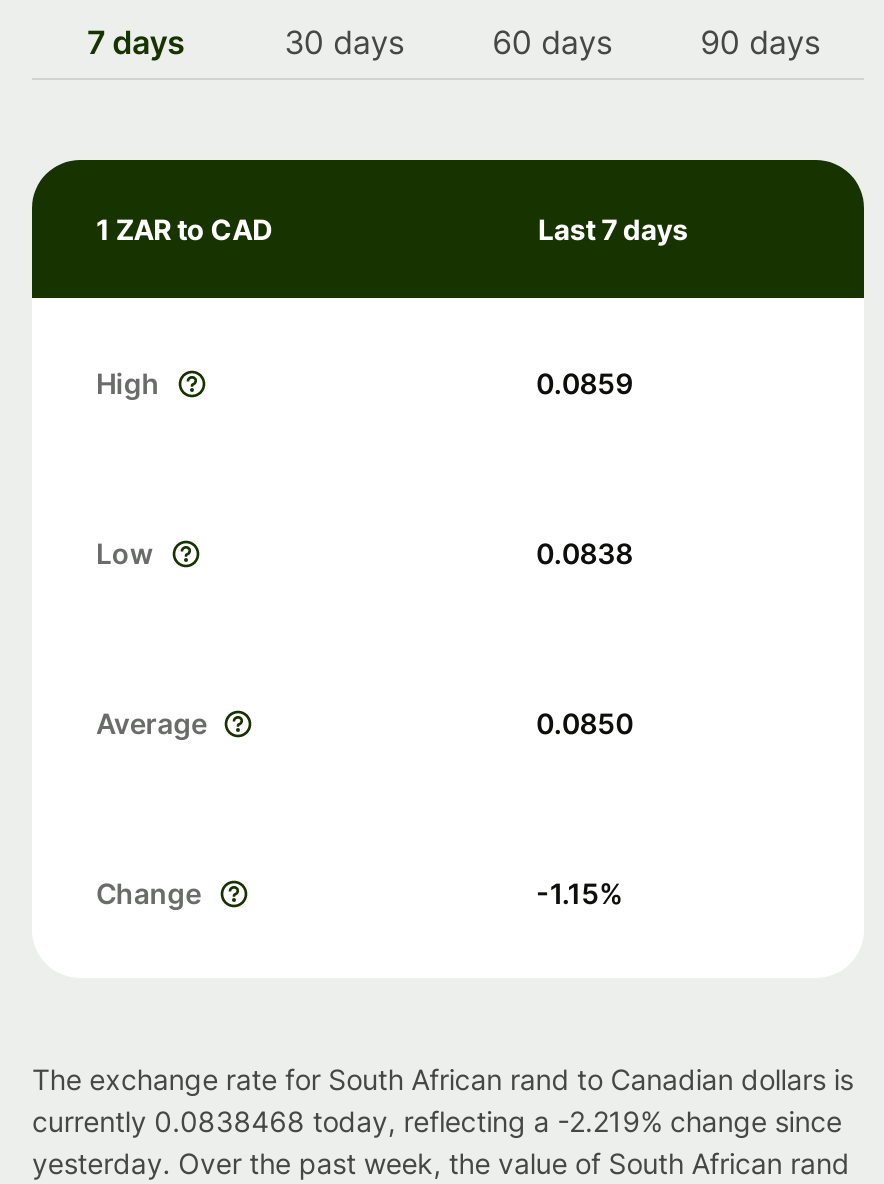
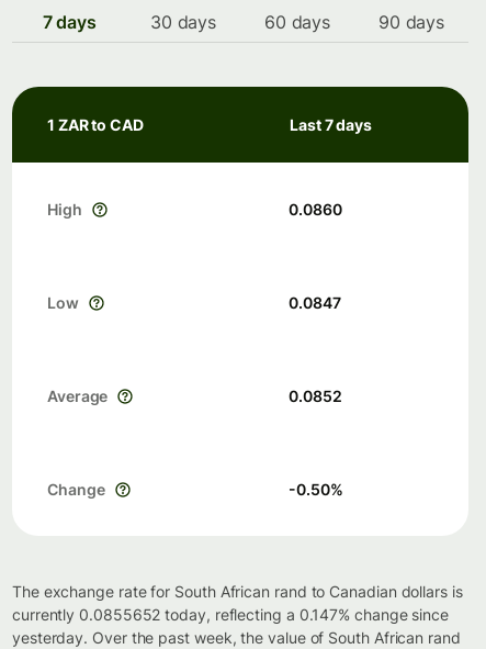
[536,366,633,400] 0.0859 -> [289,200,342,219] 0.0860
[536,536,633,570] 0.0838 -> [289,293,341,312] 0.0847
[536,706,633,740] 0.0850 -> [289,387,342,405] 0.0852
[536,876,623,910] -1.15% -> [289,480,343,499] -0.50%
[32,1104,842,1138] currently 0.0838468 today, reflecting a -2.219% change since -> [12,605,449,624] currently 0.0855652 today, reflecting a 0.147% change since

